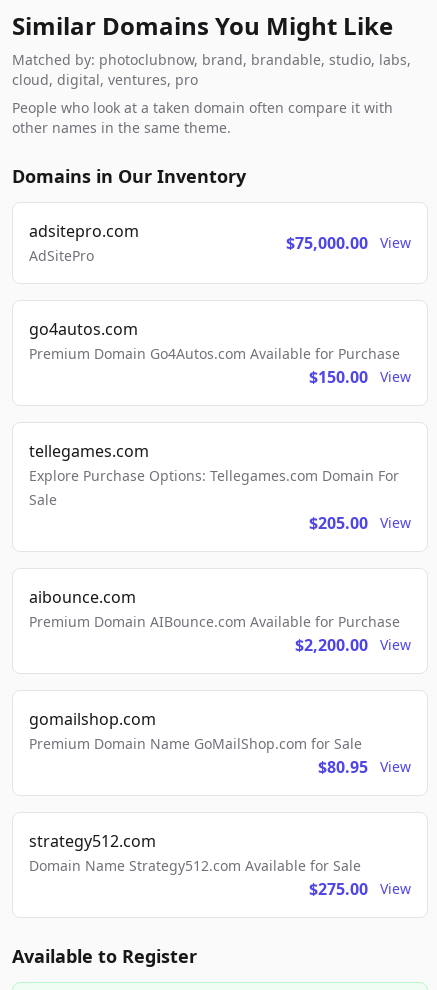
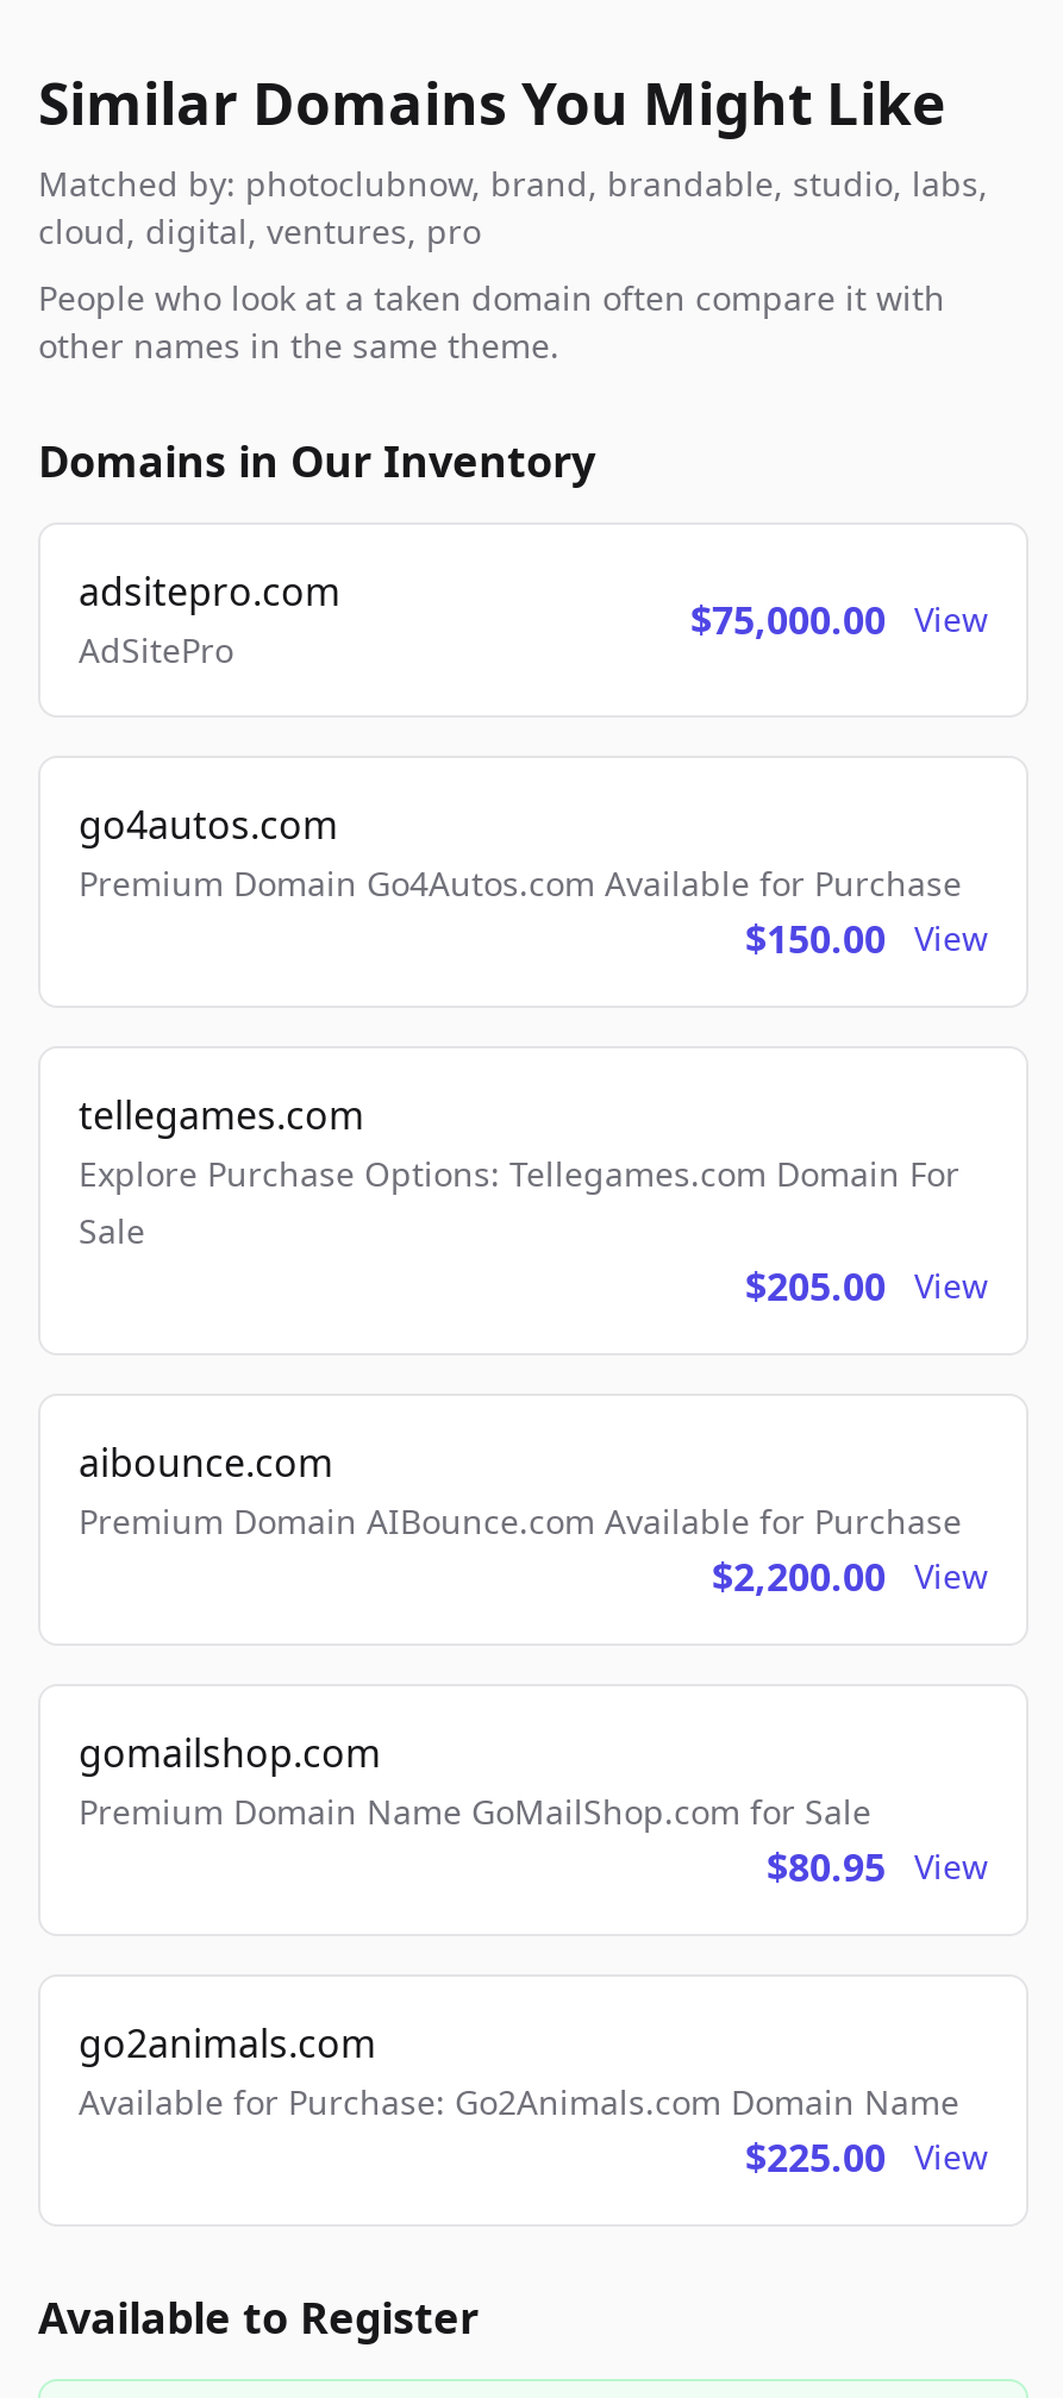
[29,830,368,900] strategy512.com | Domain Name Strategy512.com Available for Sale | $275.00 -> [79,2018,959,2184] go2animals.com | Available for Purchase: Go2Animals.com Domain Name | $225.00

